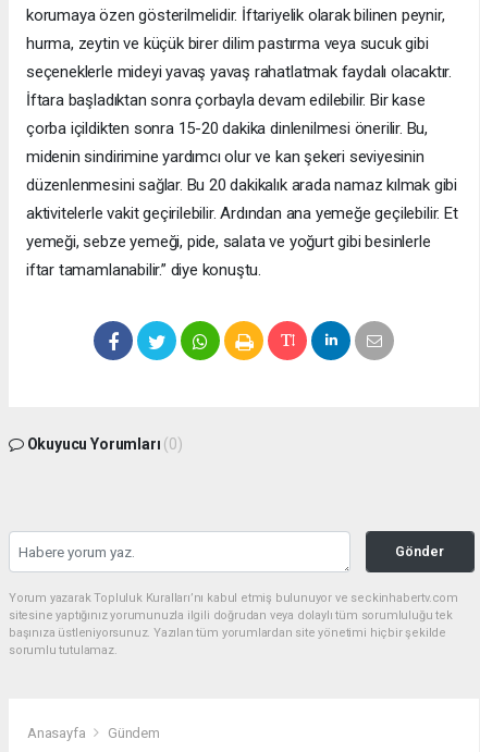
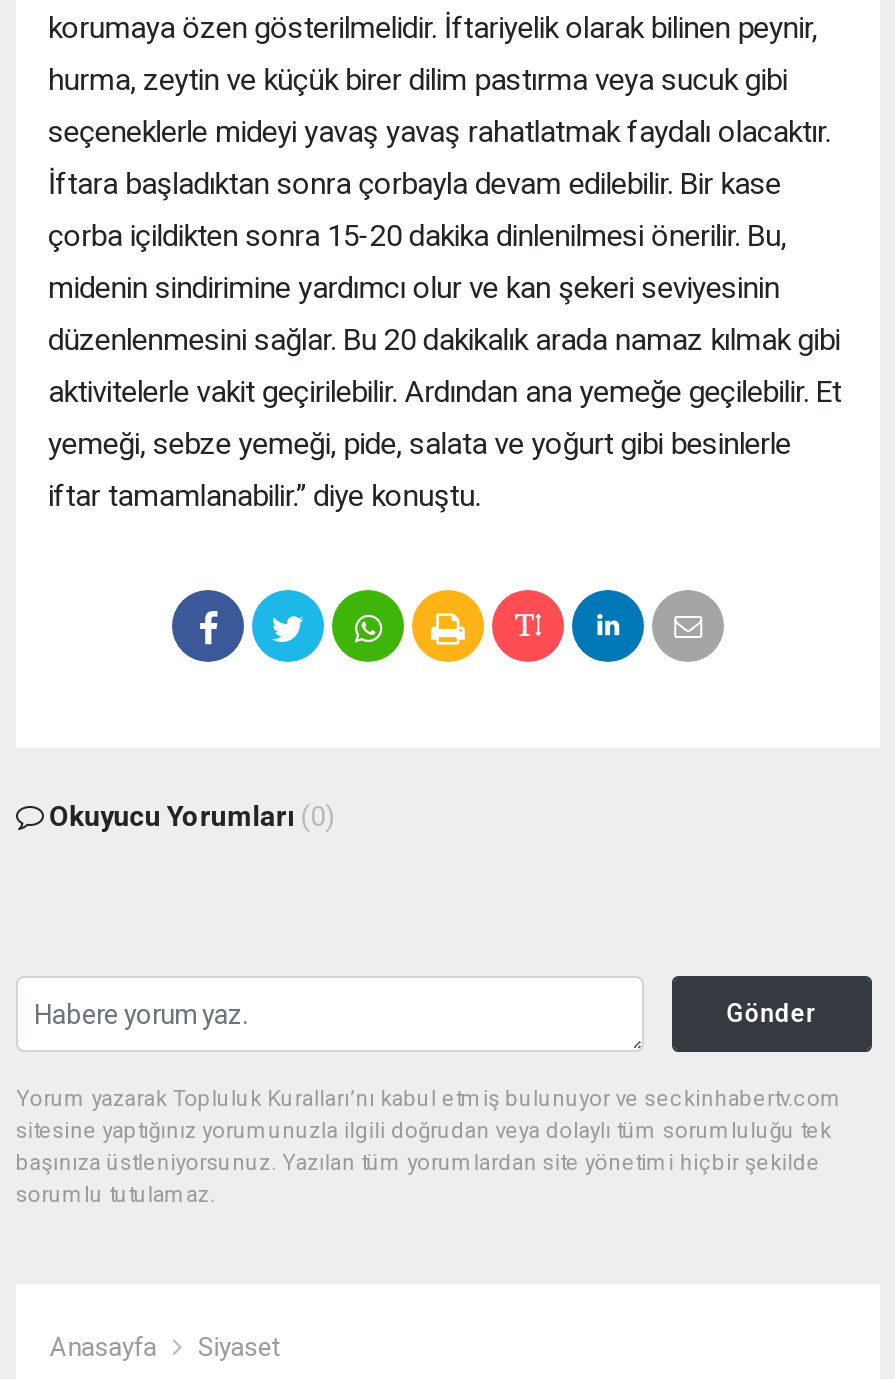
[108,725,160,741] Gündem -> [198,1332,279,1362] Siyaset

